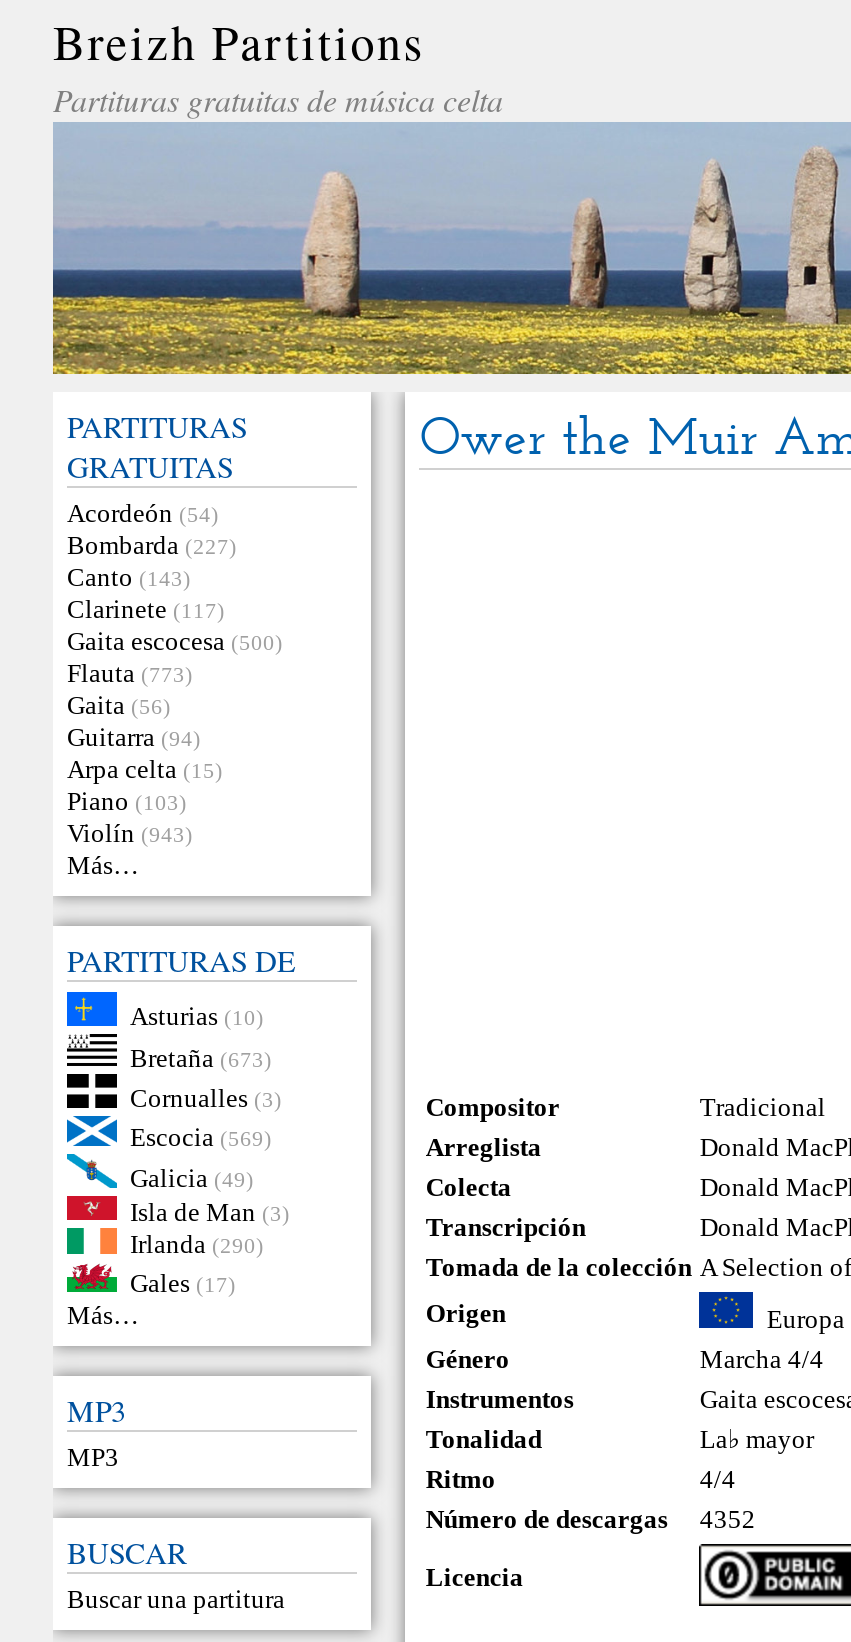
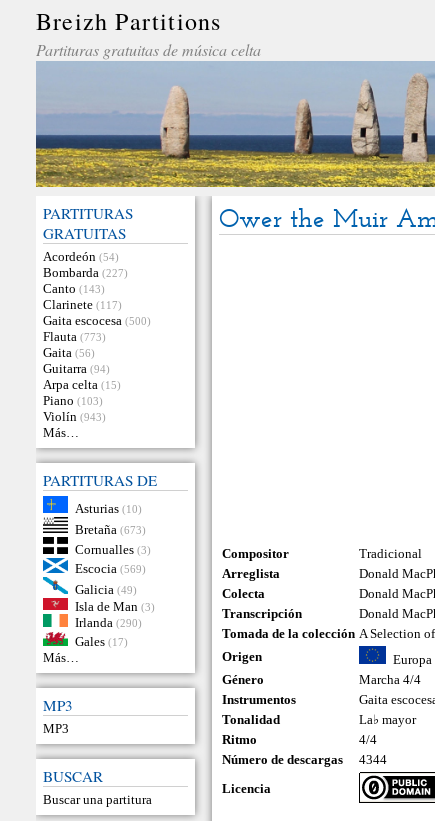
[426,1504,756,1534] Número de descargas 4352 -> [222,752,387,767] Número de descargas 4344

